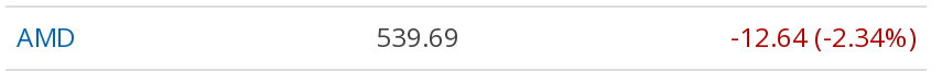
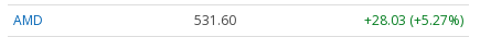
[376,17,459,55] 539.69 -> [194,10,236,29] 531.60
[730,17,916,55] -12.64 (-2.34%) -> [364,10,463,29] +28.03 (+5.27%)

